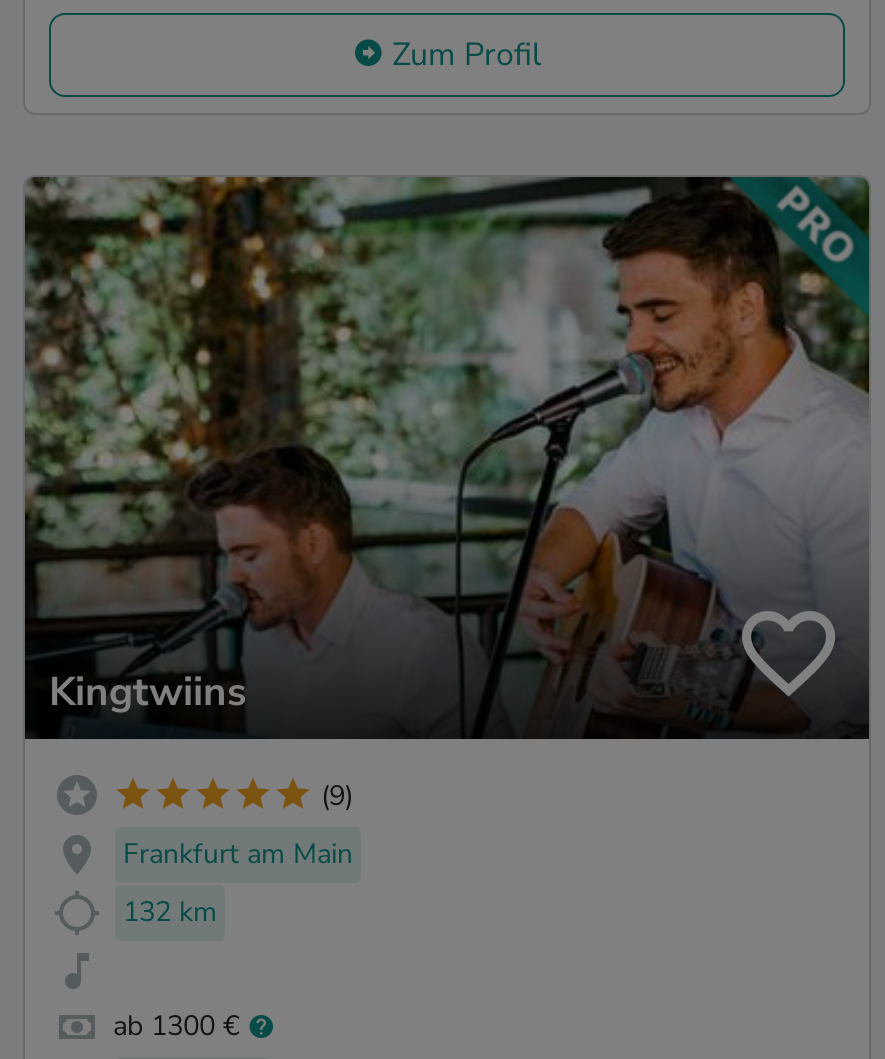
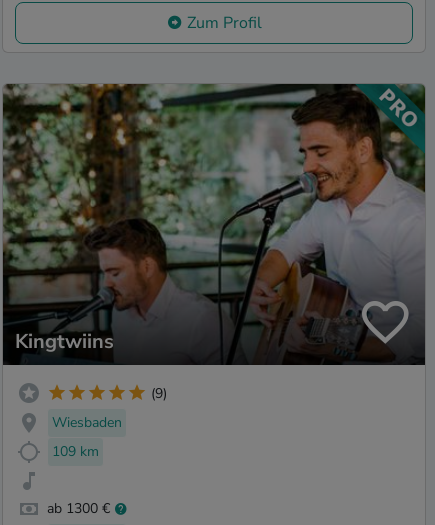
[123,835,353,873] Frankfurt am Main -> [52,413,122,432] Wiesbaden
[123,893,217,931] 132 km -> [52,442,99,461] 109 km

